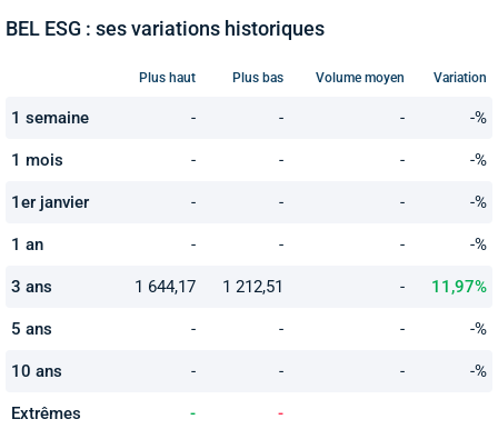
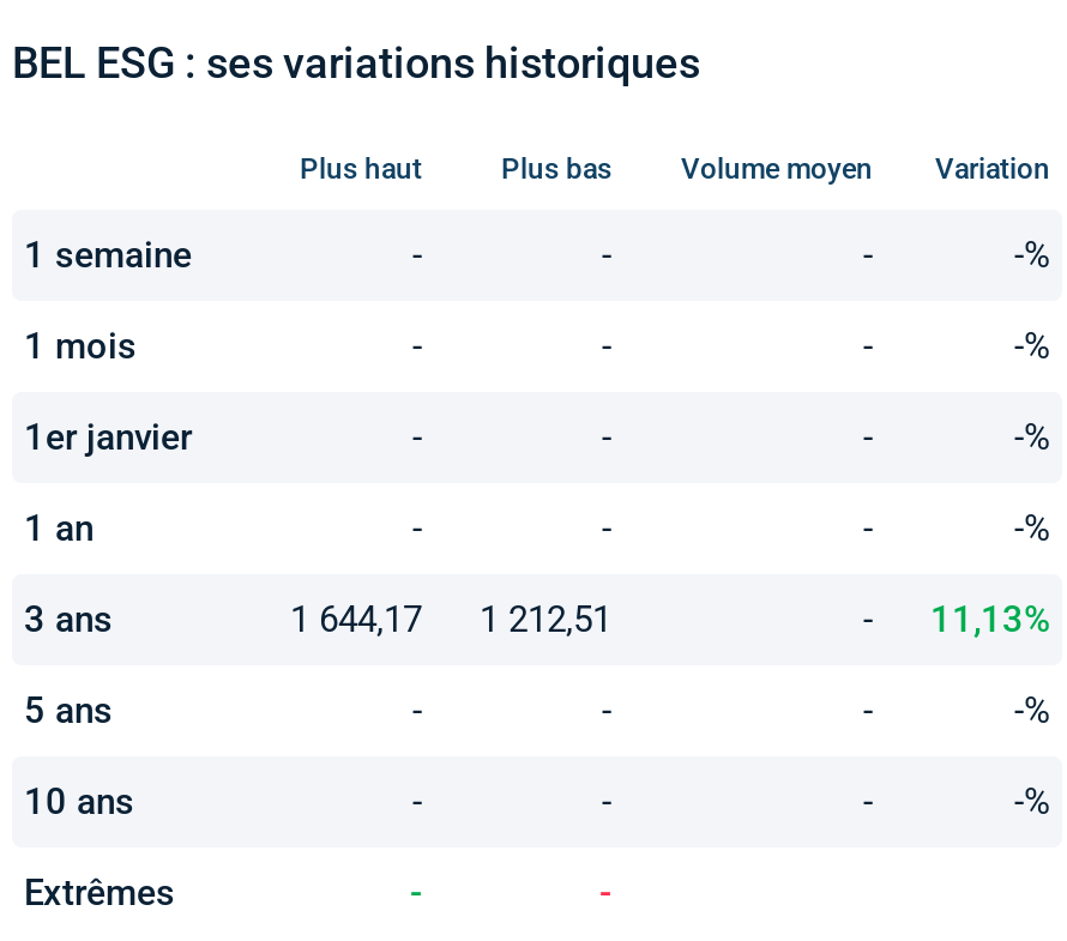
[431,277,487,297] 11,97% -> [930,599,1050,642] 11,13%

